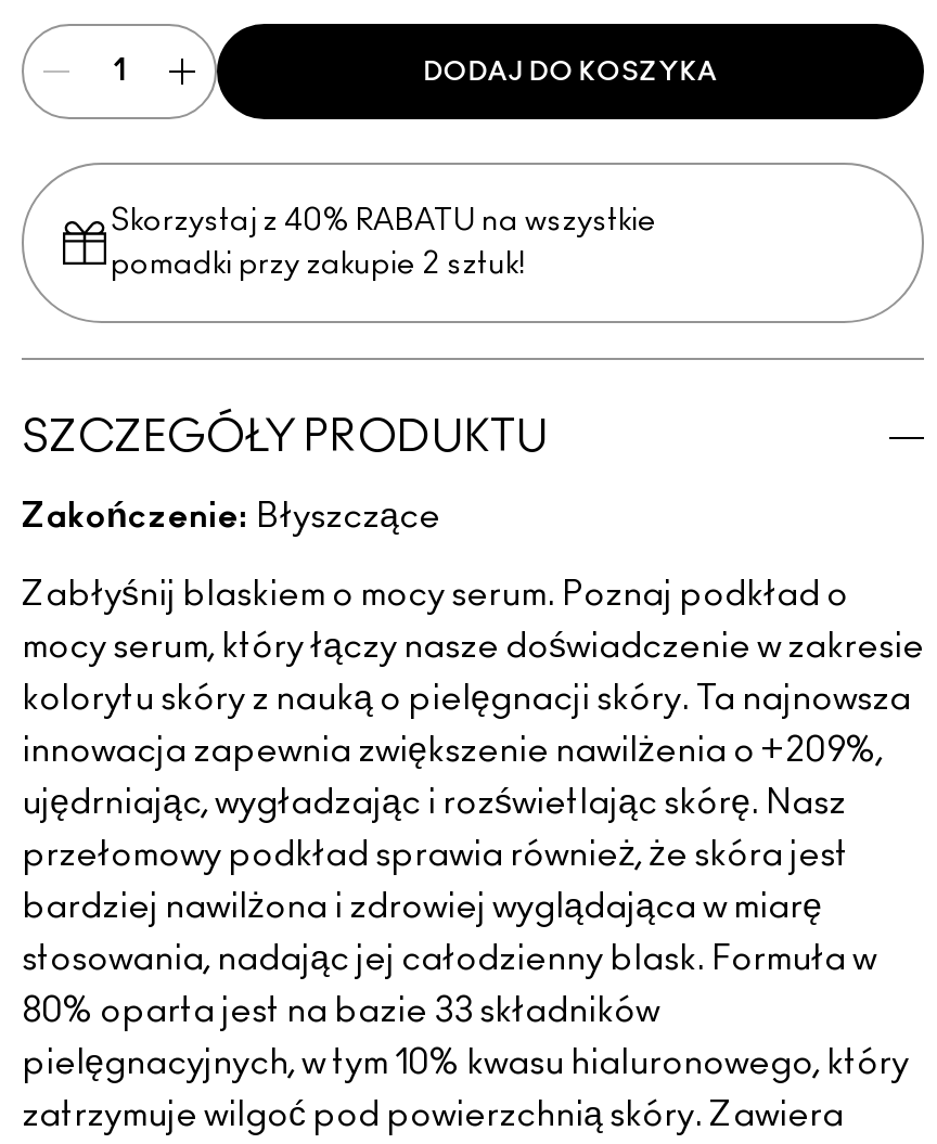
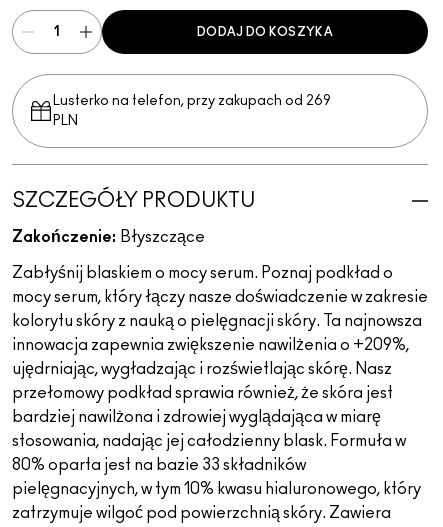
[111,206,657,280] Skorzystaj z 40% RABATU na wszystkie | pomadki przy zakupie 2 sztuk! -> [53,94,331,128] Lusterko na telefon, przy zakupach od 269 | PLN

